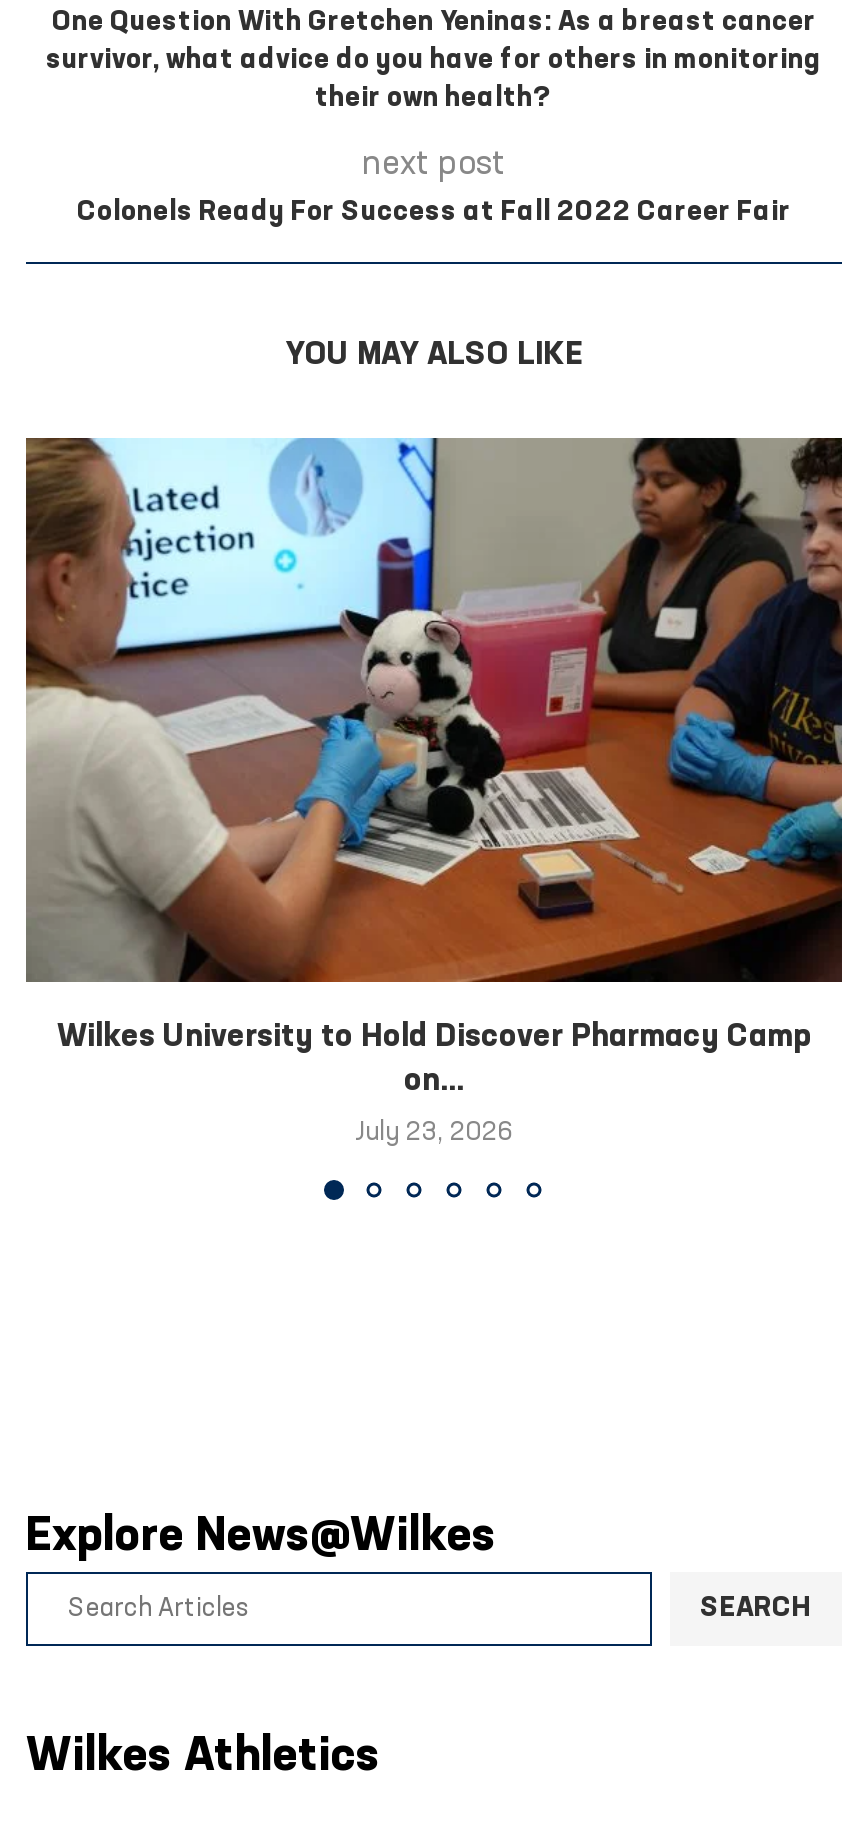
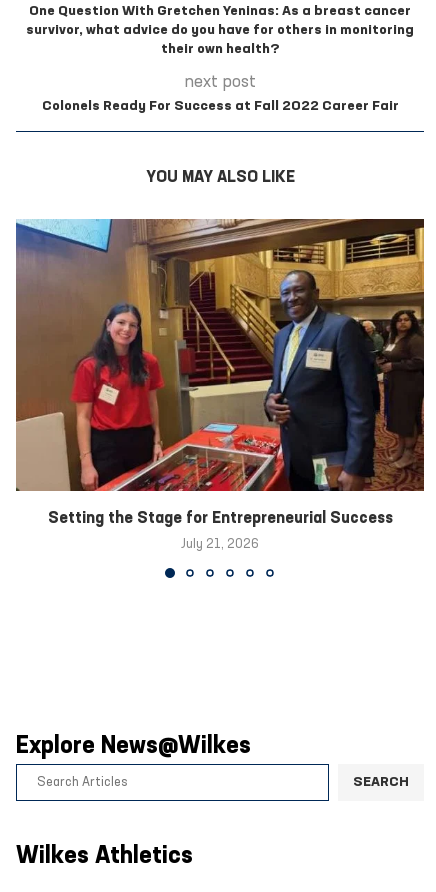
[24,436,844,1098] [image] | Wilkes University to Hold Discover Pharmacy Camp | on... -> [15,218,425,527] [image] | Setting the Stage for Entrepreneurial Success
[355,1120,513,1146] July 23, 2026 -> [181,538,259,551] July 21, 2026

